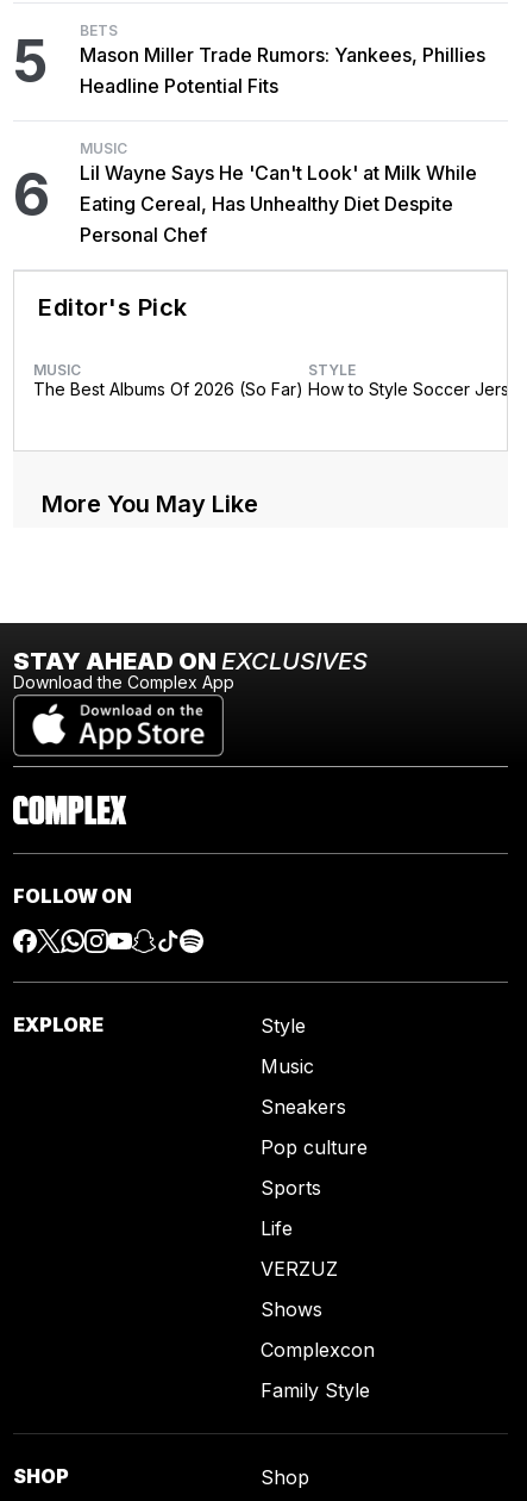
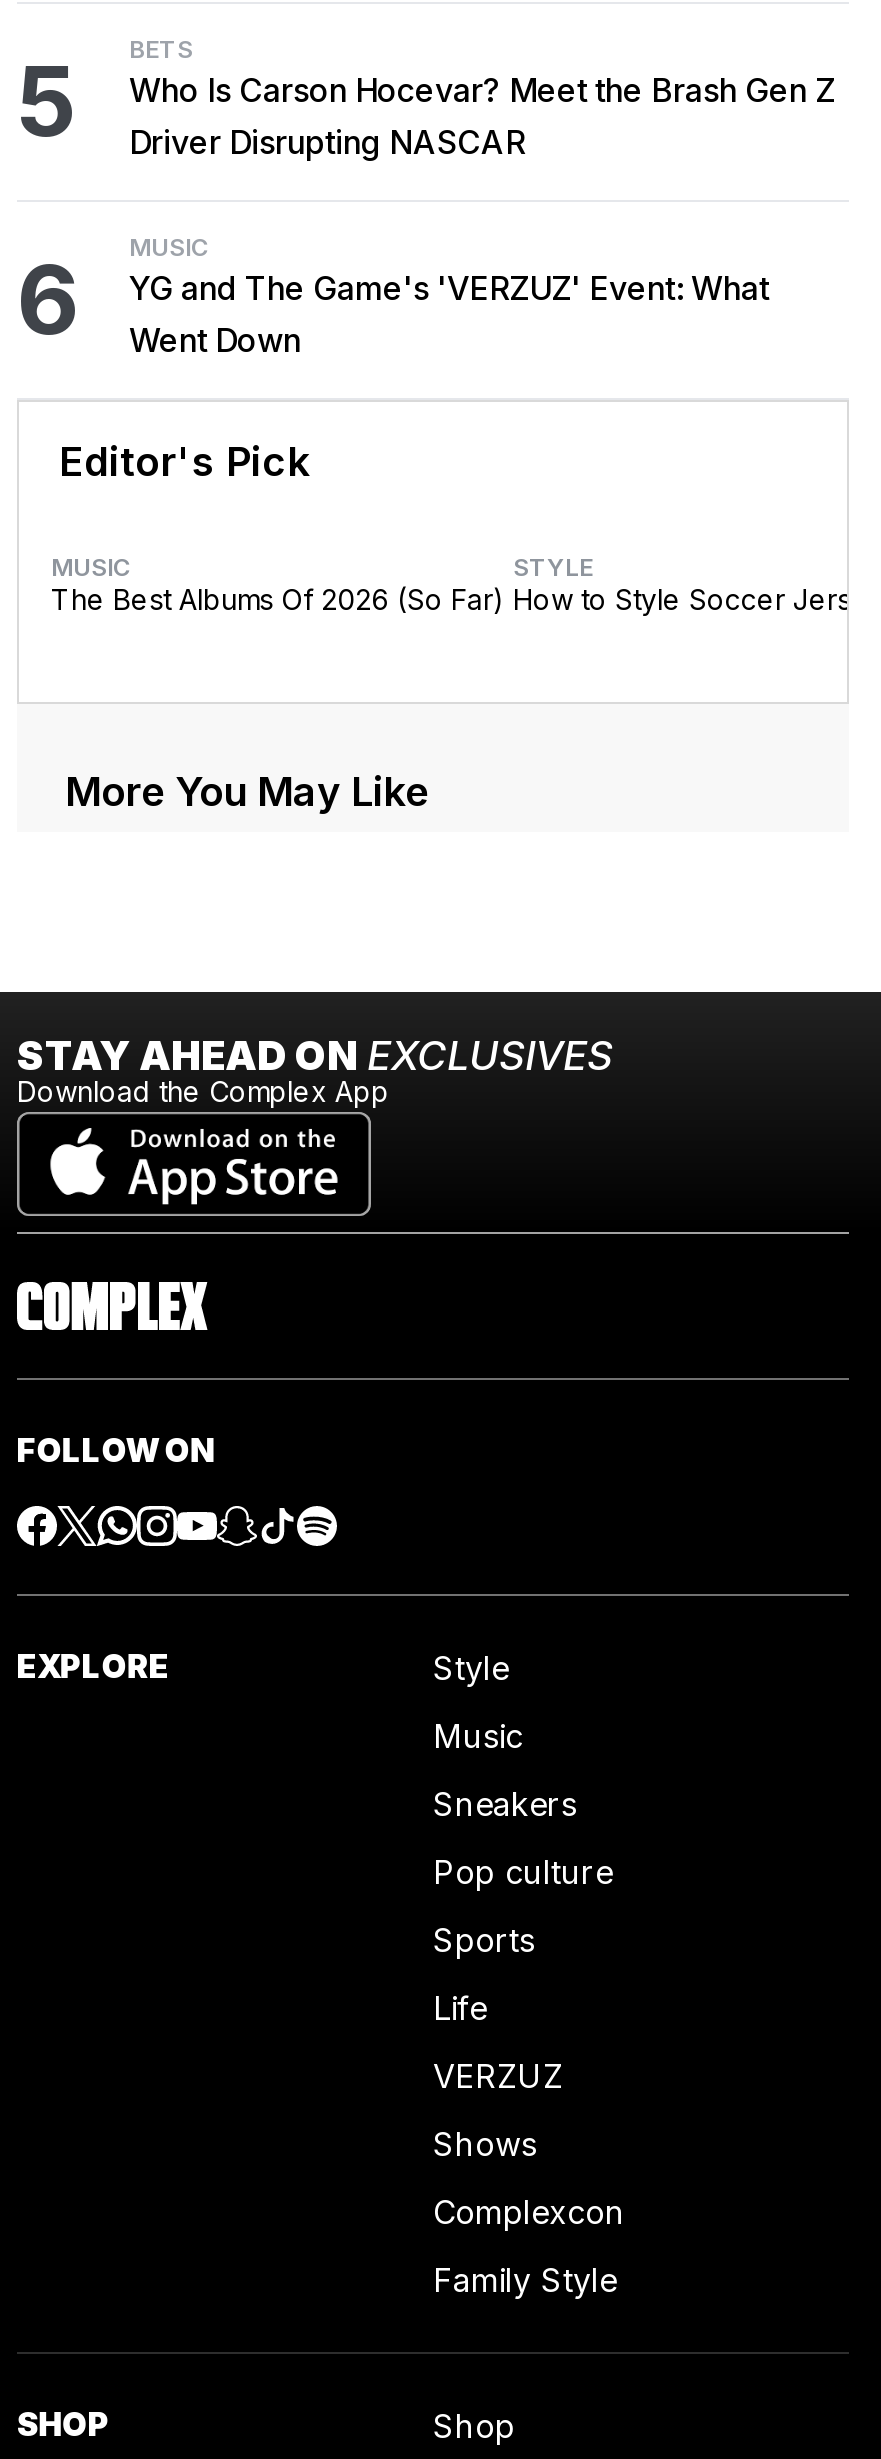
[80,43,485,98] Mason Miller Trade Rumors: Yankees, Phillies | Headline Potential Fits -> [129,70,835,162] Who Is Carson Hocevar? Meet the Brash Gen Z | Driver Disrupting NASCAR
[80,161,477,247] Lil Wayne Says He 'Can't Look' at Milk While | Eating Cereal, Has Unhealthy Diet Despite | Personal Chef -> [129,268,769,360] YG and The Game's 'VERZUZ' Event: What | Went Down

